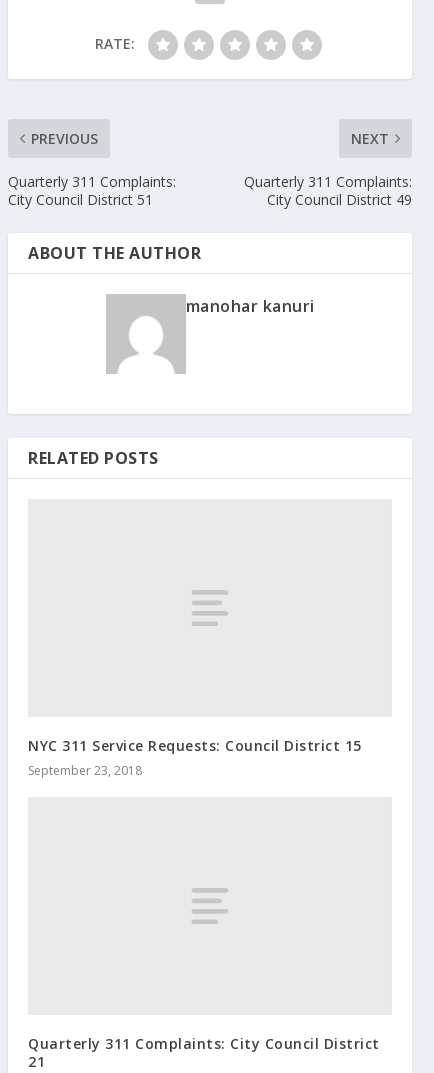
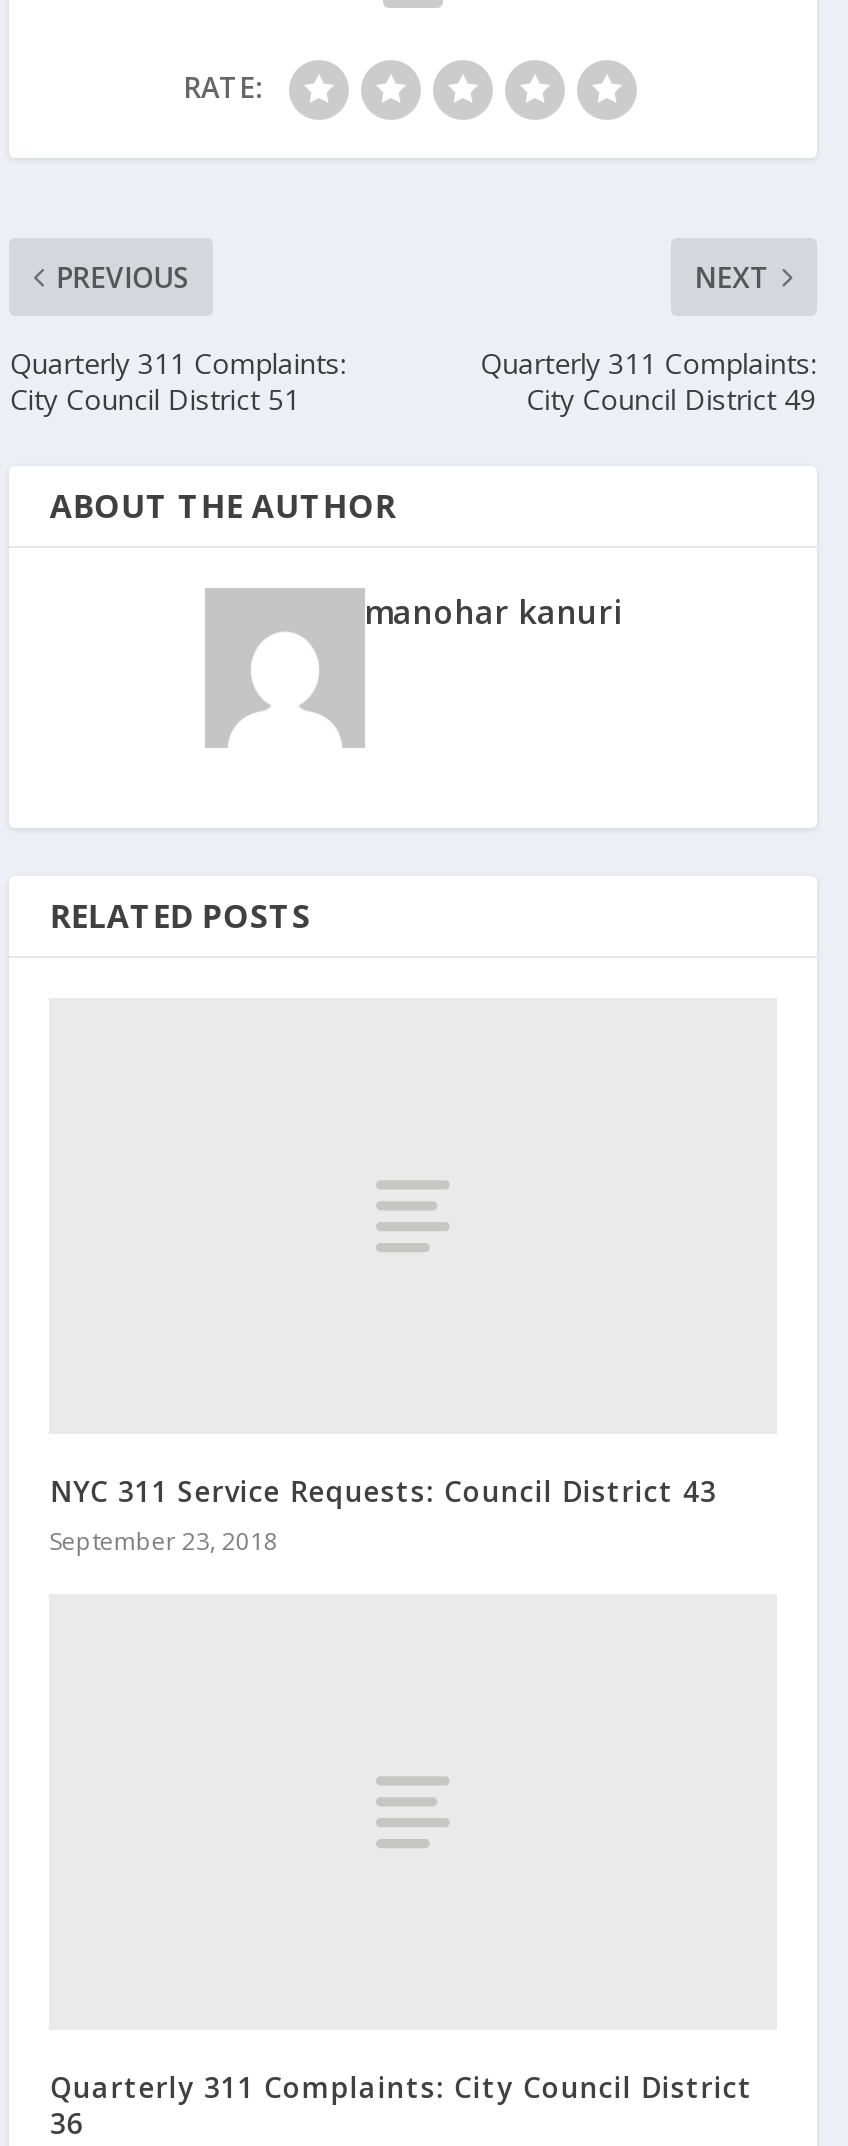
[28,736,362,755] NYC 311 Service Requests: Council District 15 -> [50,1472,717,1510] NYC 311 Service Requests: Council District 43
[28,1052,45,1071] 21 -> [50,2104,84,2142] 36

